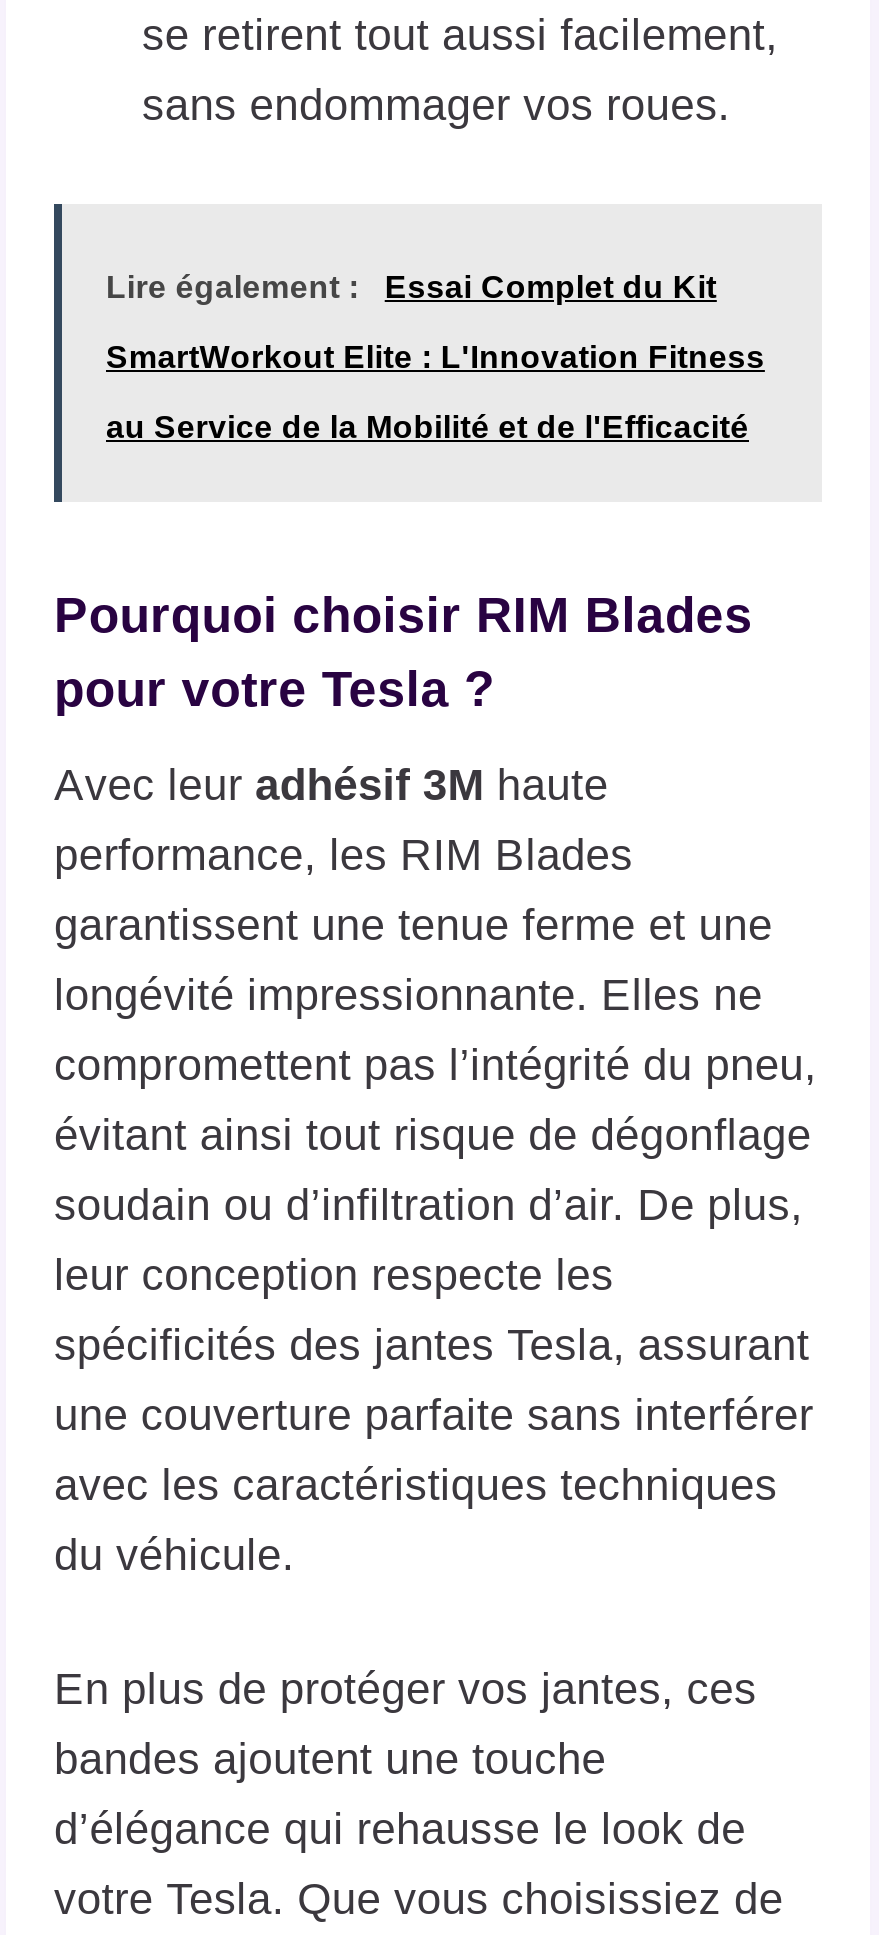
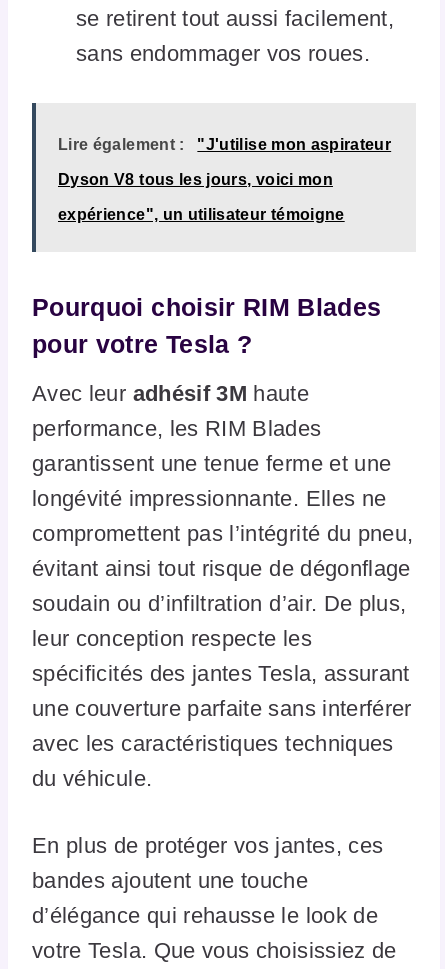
[385,270,717,304] Essai Complet du Kit -> [197,136,391,153] "J'utilise mon aspirateur
[106,340,765,374] SmartWorkout Elite : L'Innovation Fitness -> [58,171,333,188] Dyson V8 tous les jours, voici mon
[106,410,749,444] au Service de la Mobilité et de l'Efficacité -> [58,206,345,223] expérience", un utilisateur témoigne

